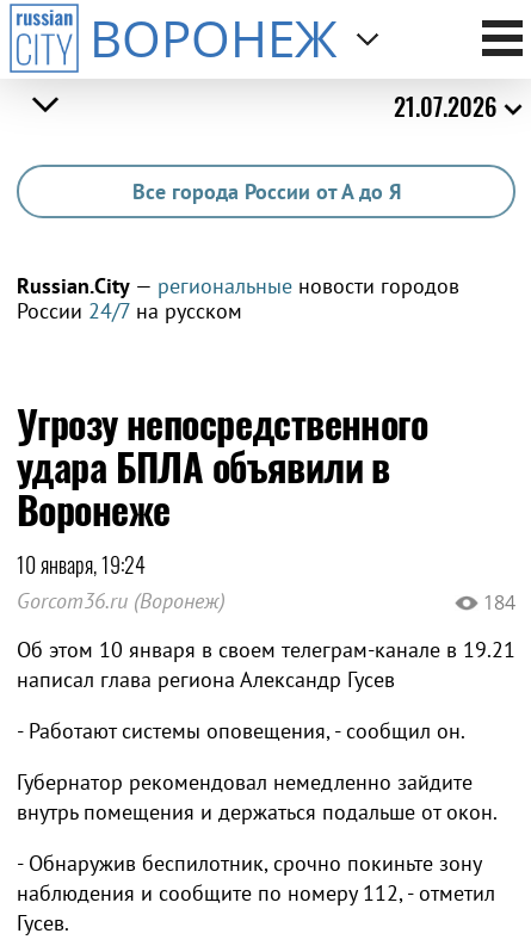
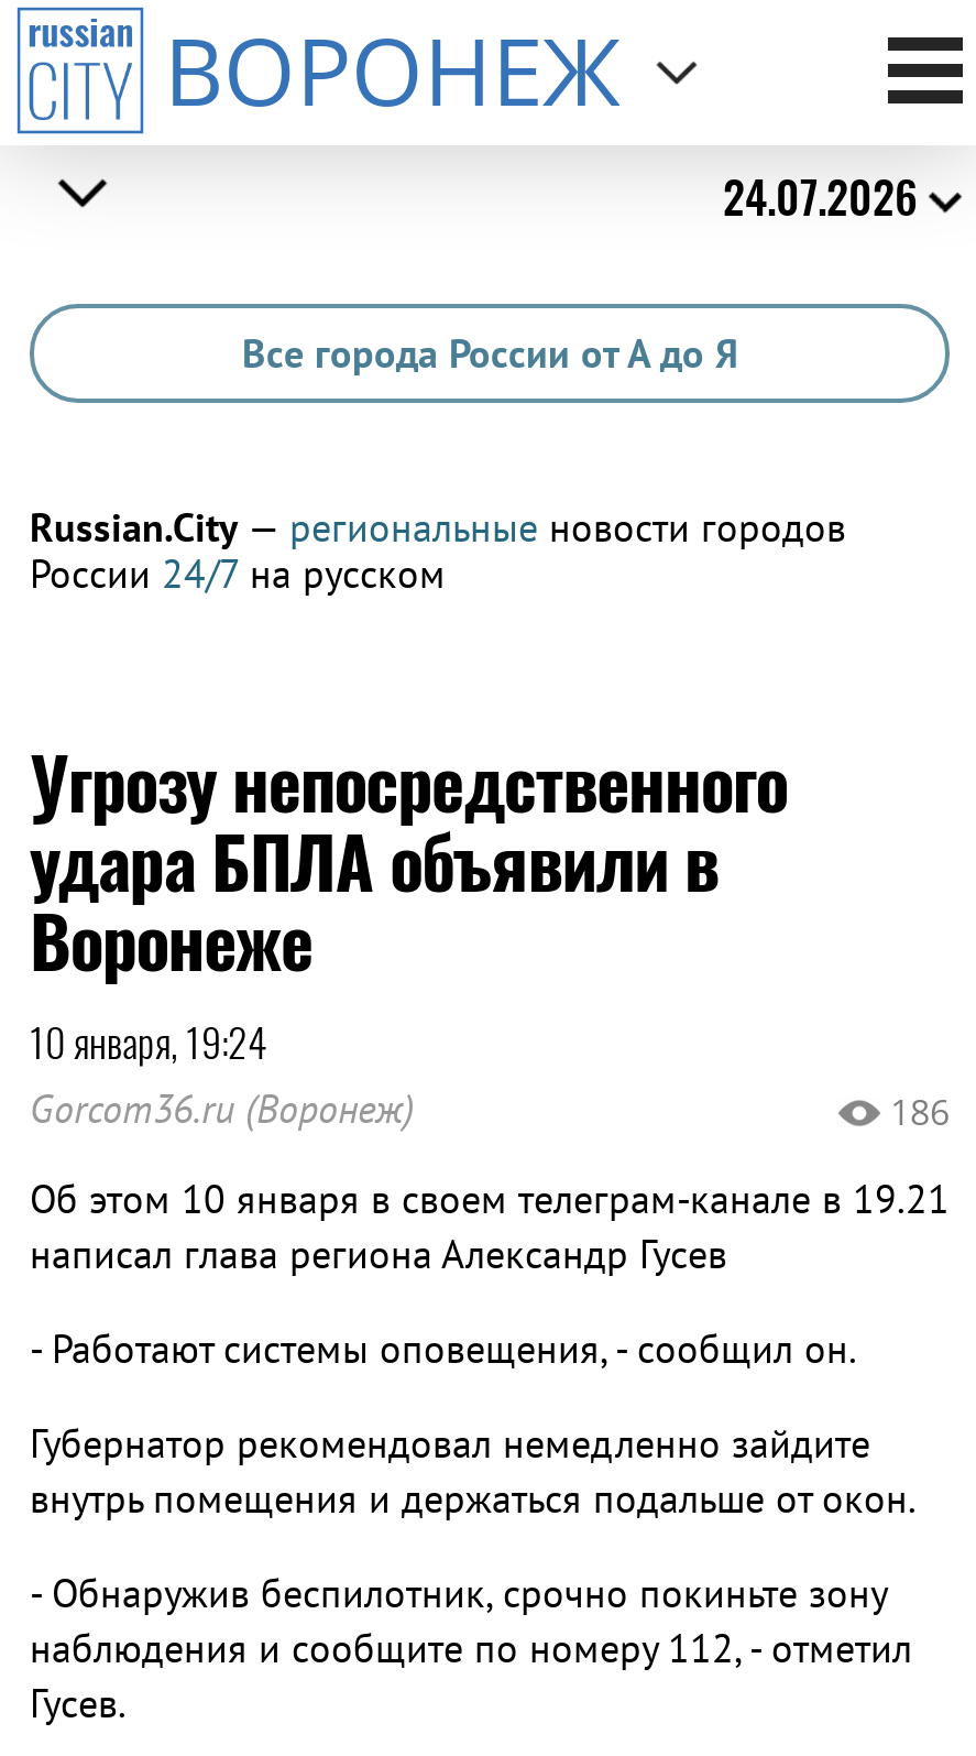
[393,88,496,124] 21.07.2026 -> [723,163,917,229] 24.07.2026
[483,589,515,616] 184 -> [890,1088,950,1136] 186

